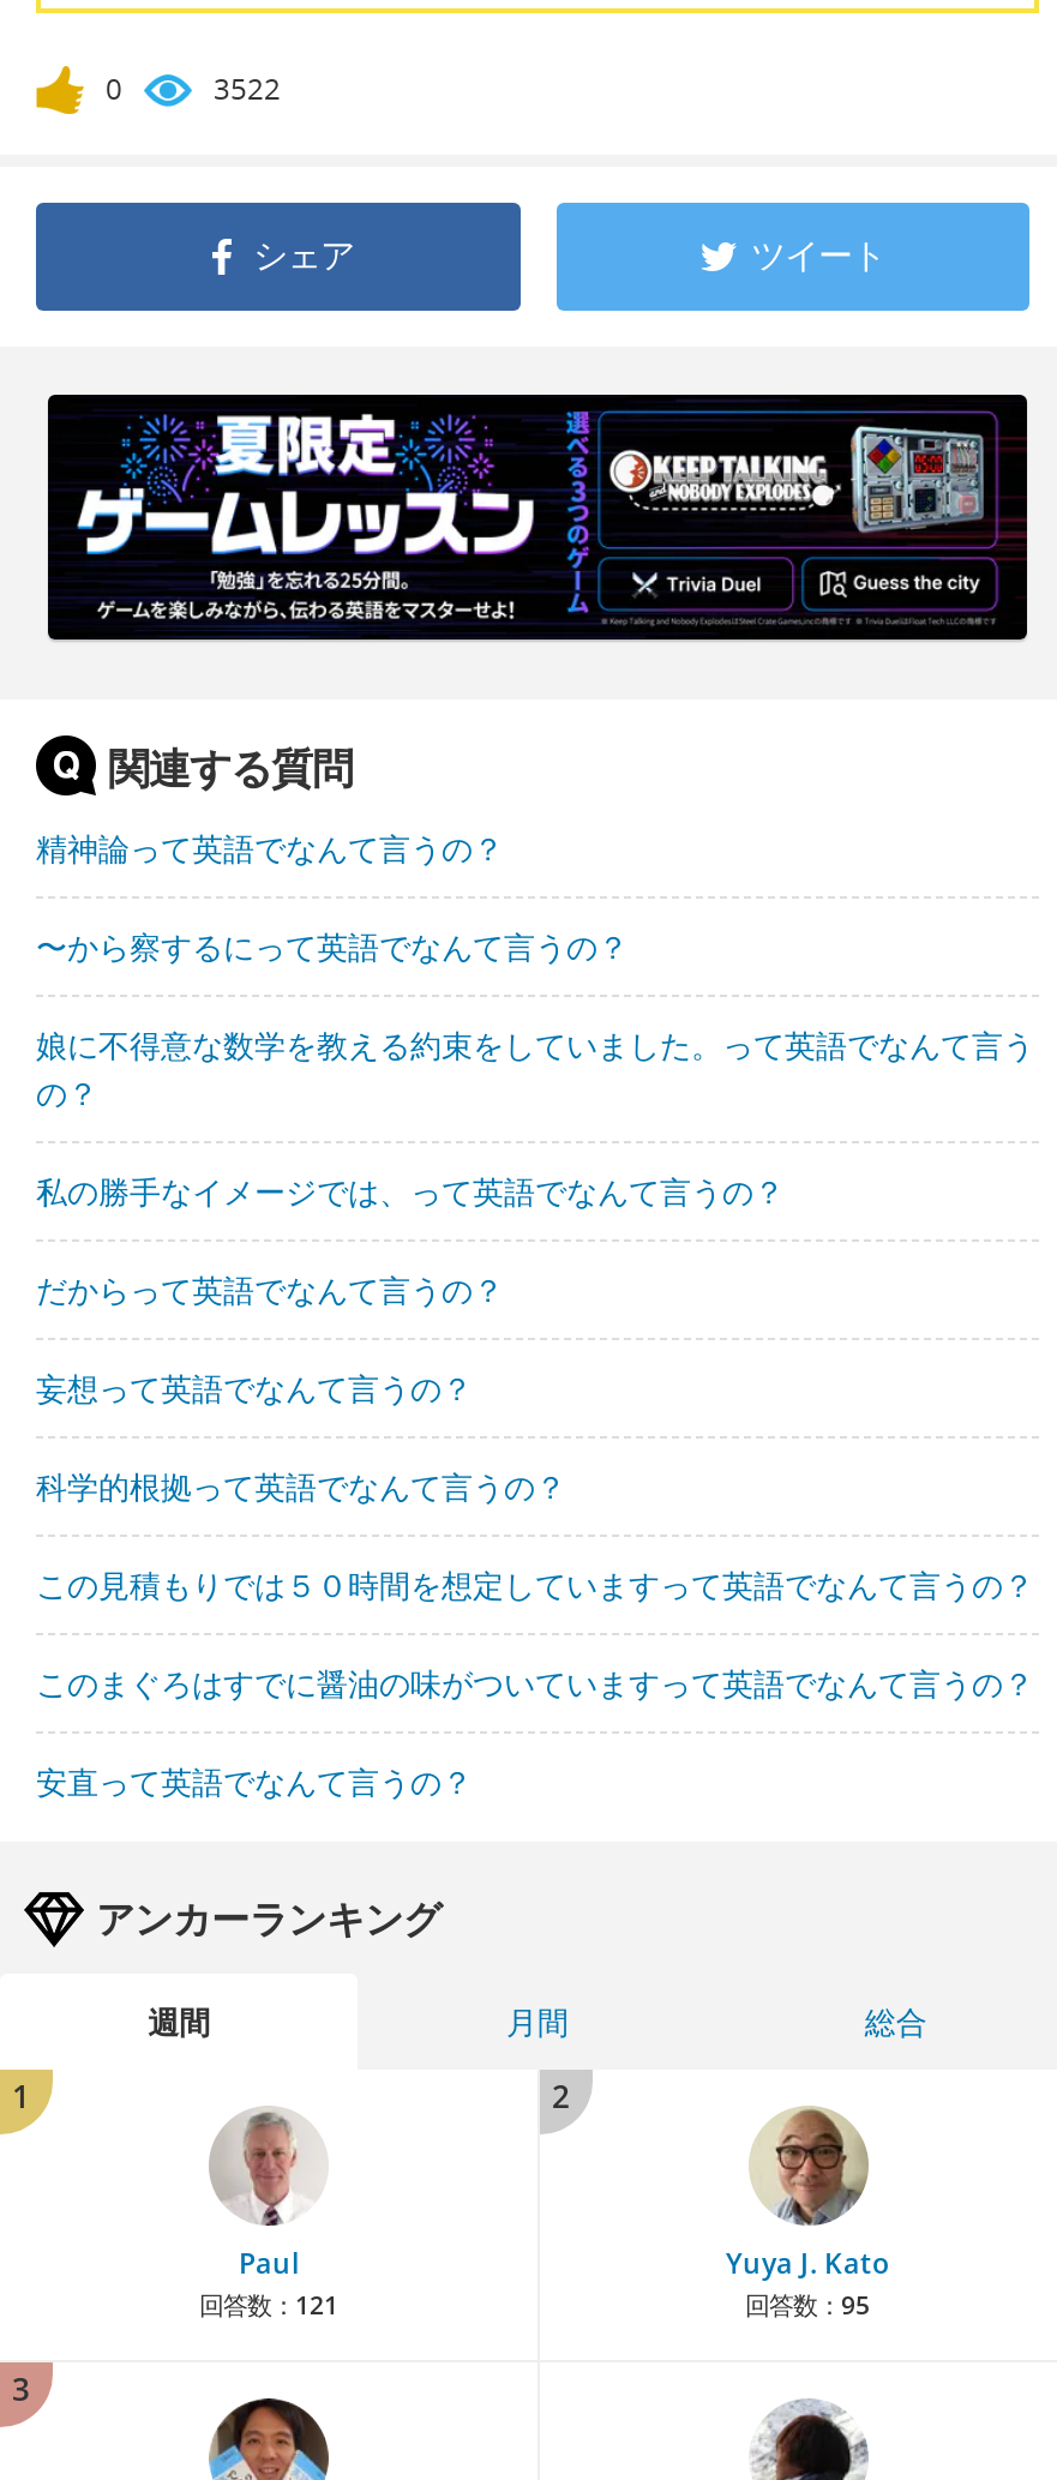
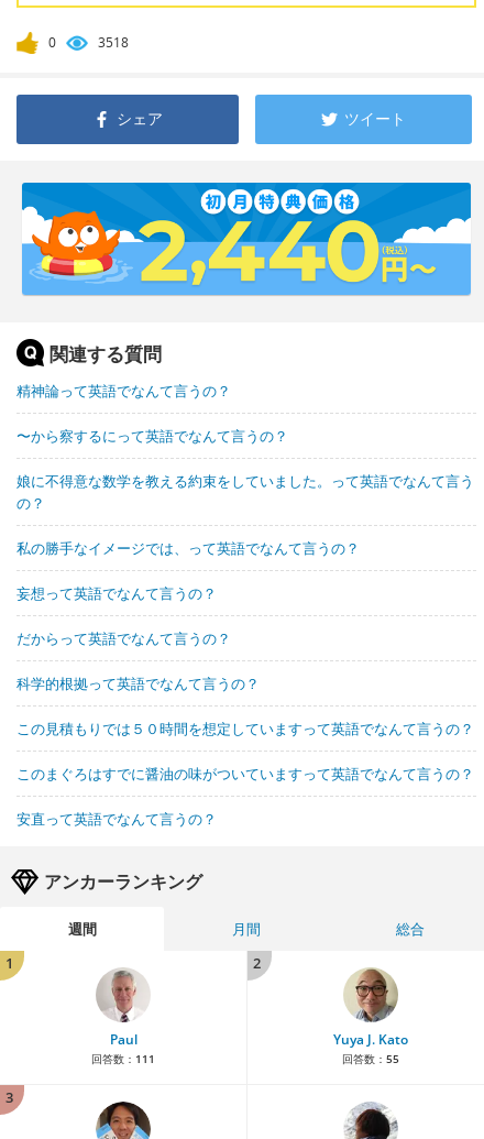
[214,69,281,110] 3522 -> [98,33,129,52] 3518
[46,392,1029,642] [image] -> [21,182,472,296] [image]
moved [36,1269,504,1312] -> [16,629,231,648]: だからって英語でなんて言うの？
moved [36,1367,473,1410] -> [16,583,217,603]: 妄想って英語でなんて言うの？
[199,2289,338,2322] 回答数：121 -> [91,1051,155,1067] 回答数：111
[745,2289,870,2322] 回答数：95 -> [342,1051,399,1067] 回答数：55

